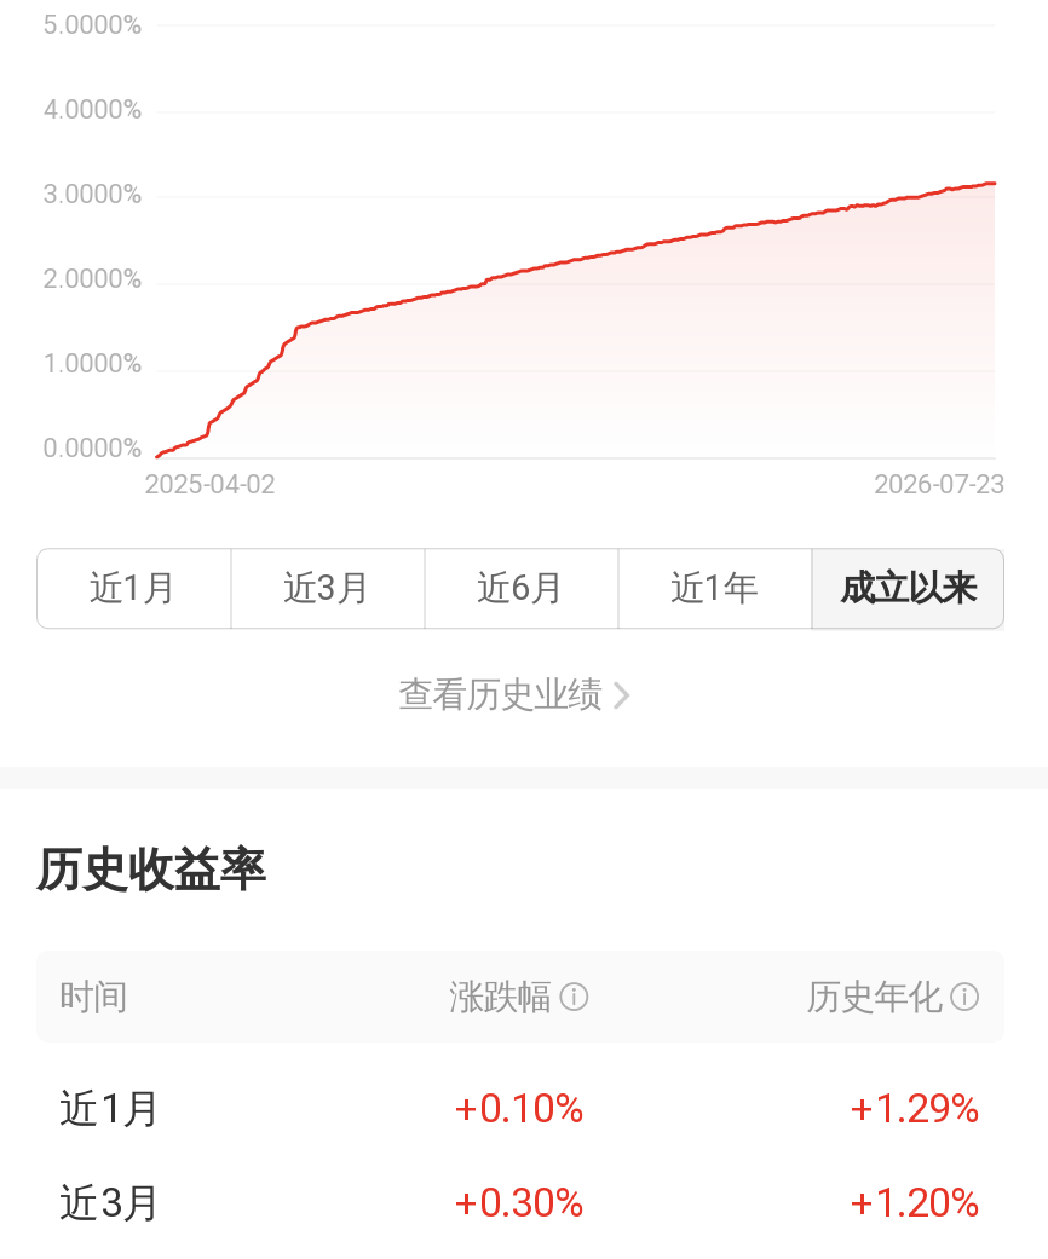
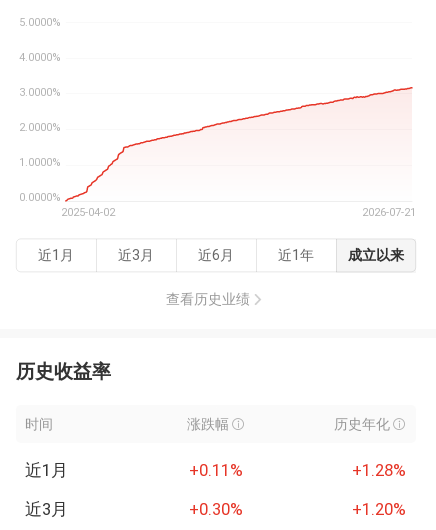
[874,469,1005,500] 2026-07-23 -> [362,206,416,219] 2026-07-21
[455,1084,585,1132] +0.10% -> [189,460,243,480] +0.11%
[851,1084,981,1132] +1.29% -> [352,460,406,480] +1.28%

